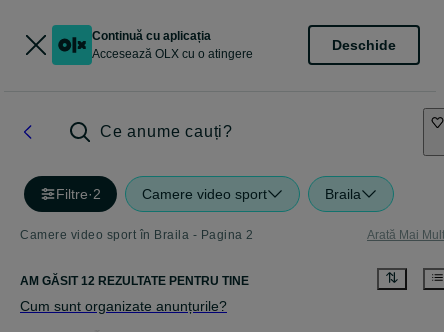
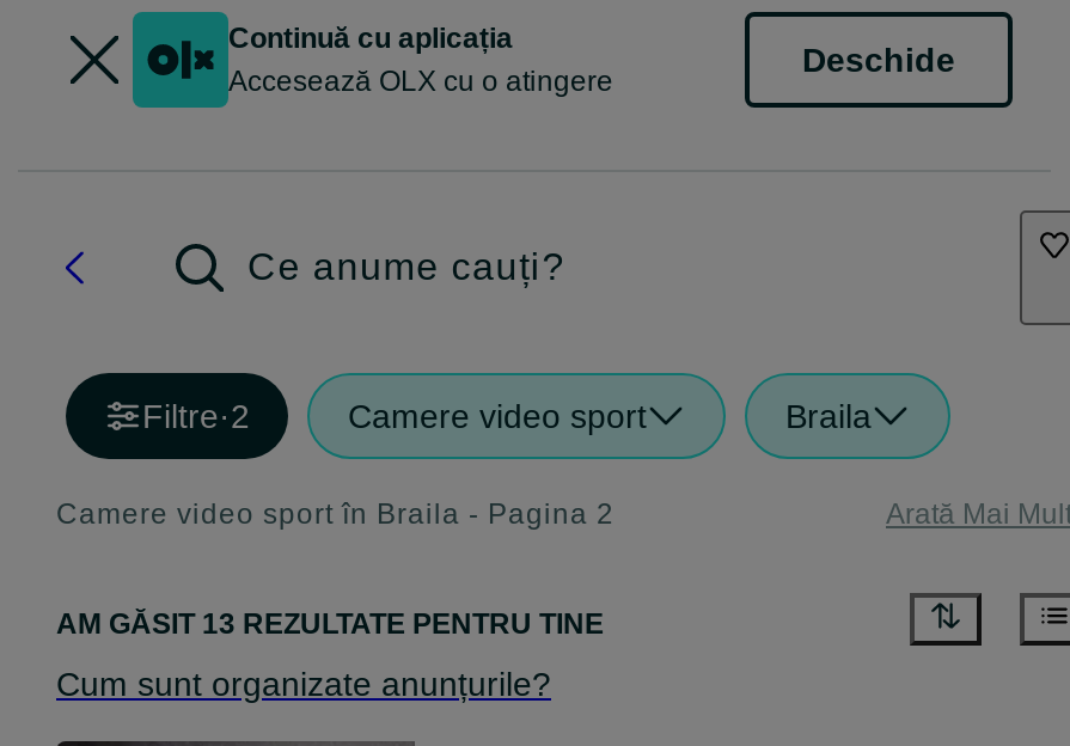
[20,274,249,288] AM GĂSIT 12 REZULTATE PENTRU TINE -> [56,608,604,642] AM GĂSIT 13 REZULTATE PENTRU TINE

